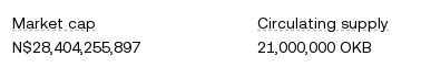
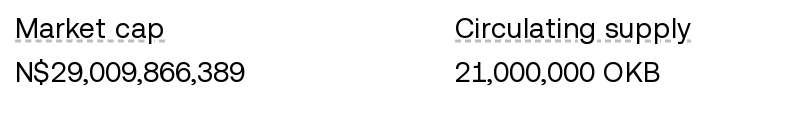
[12,38,140,56] N$28,404,255,897 -> [15,56,245,88] N$29,009,866,389

